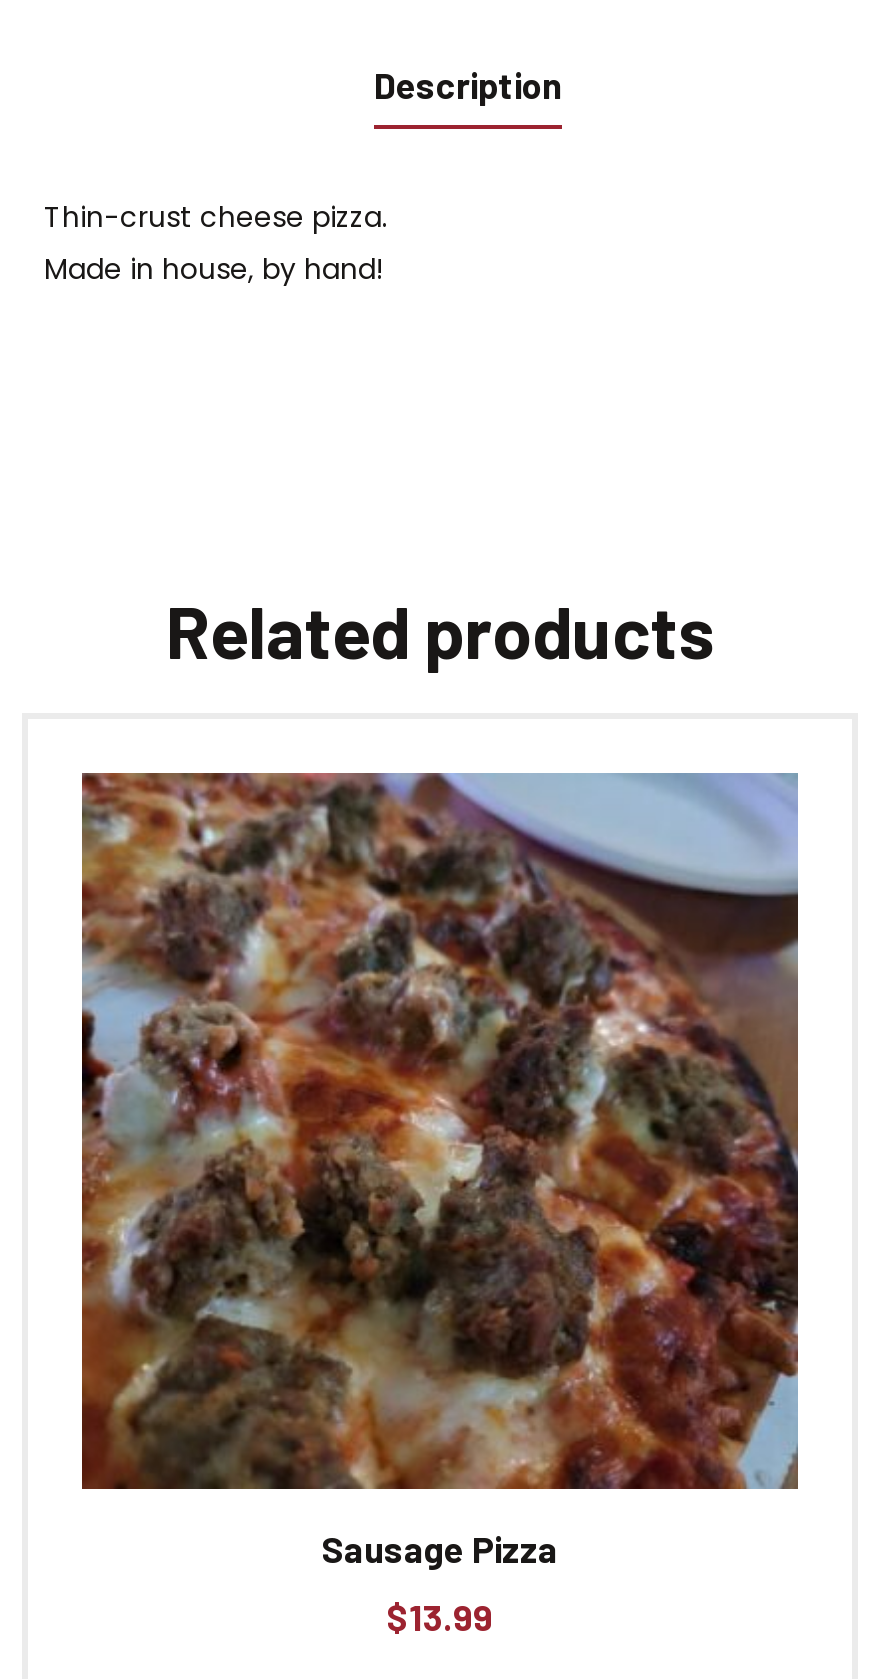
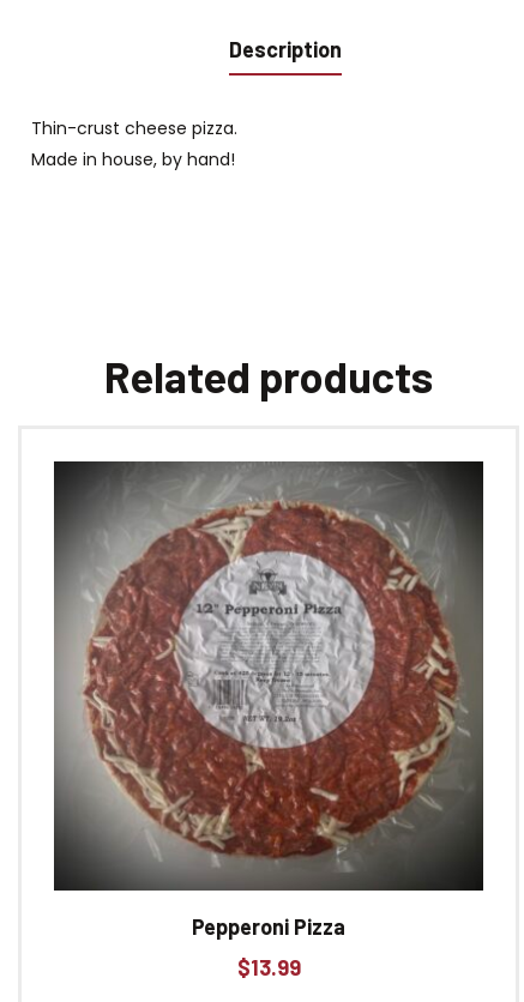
[80,772,800,1570] [image] | Sausage Pizza -> [53,460,484,940] [image] | Pepperoni Pizza

